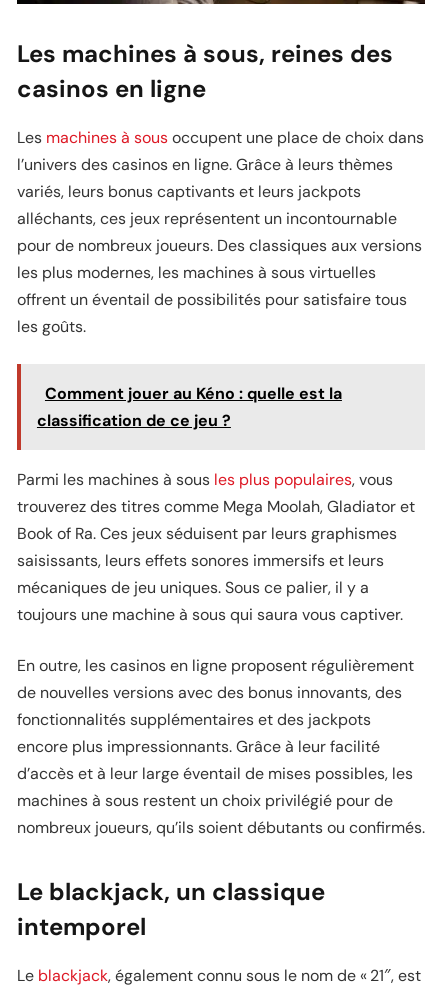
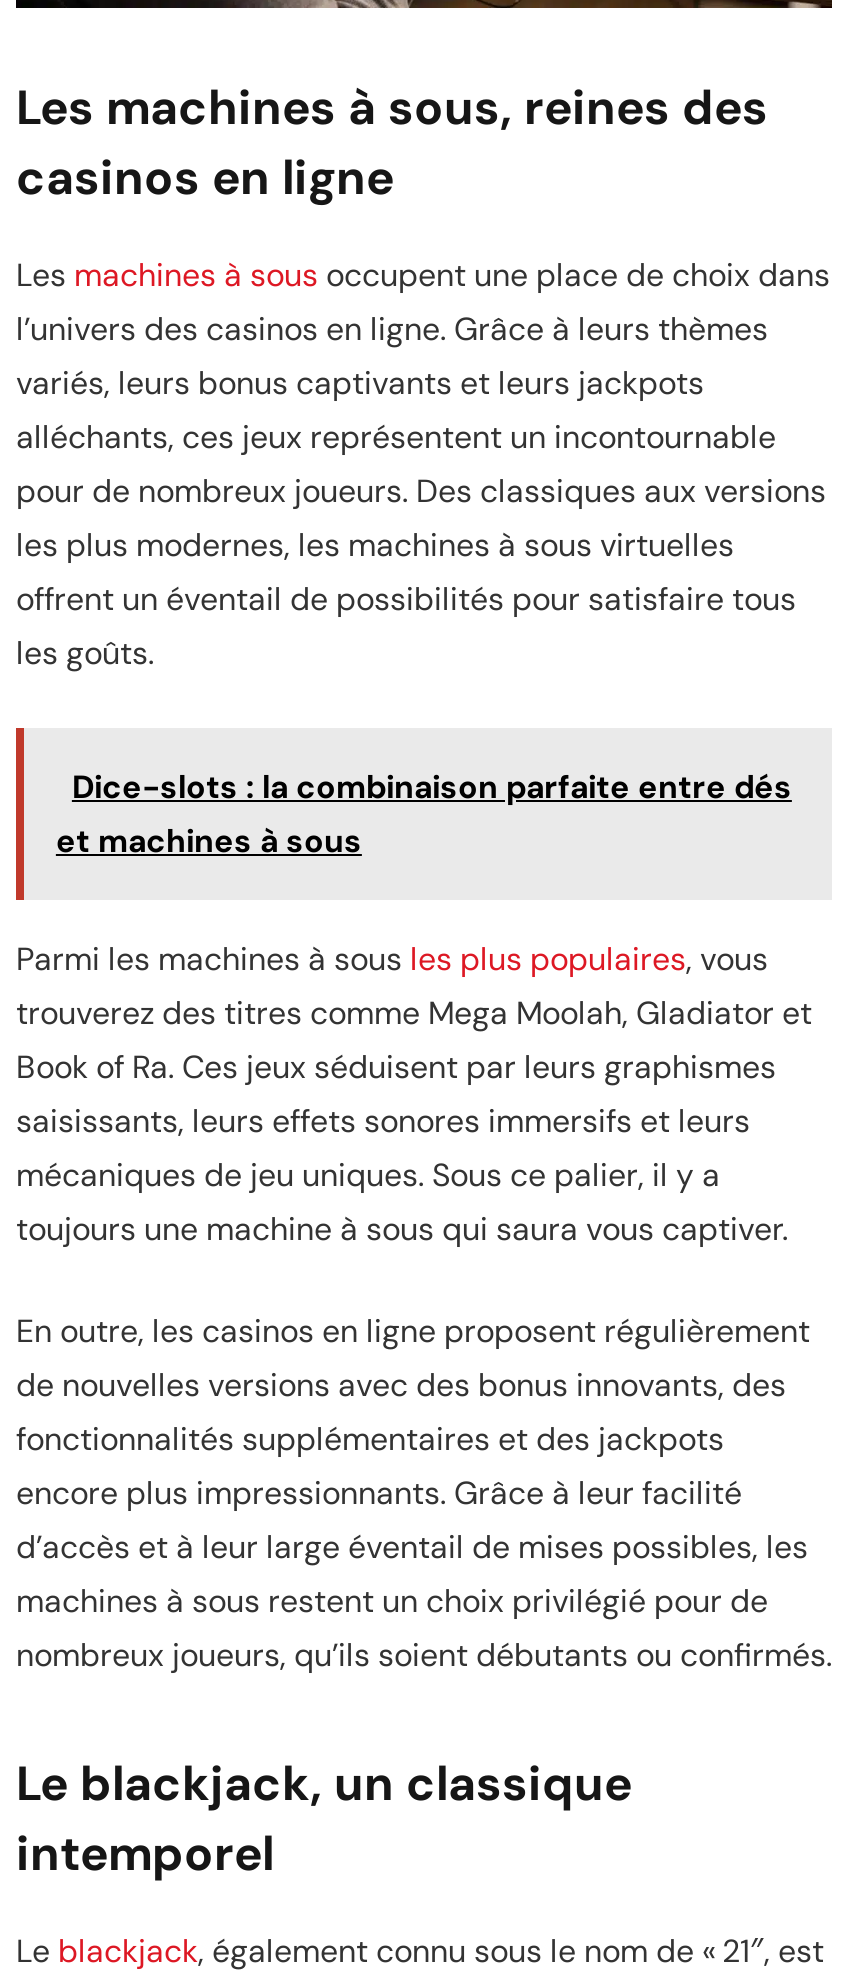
[37,383,342,431] Comment jouer au Kéno : quelle est la | classification de ce jeu ? -> [56,766,792,862] Dice-slots : la combinaison parfaite entre dés | et machines à sous

